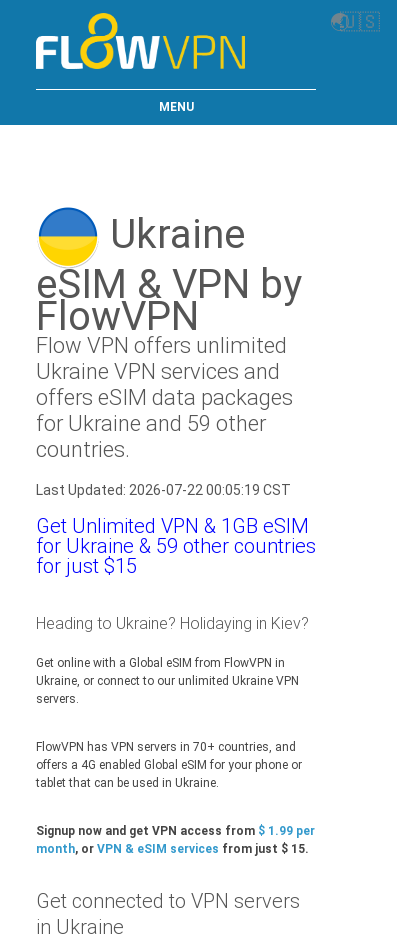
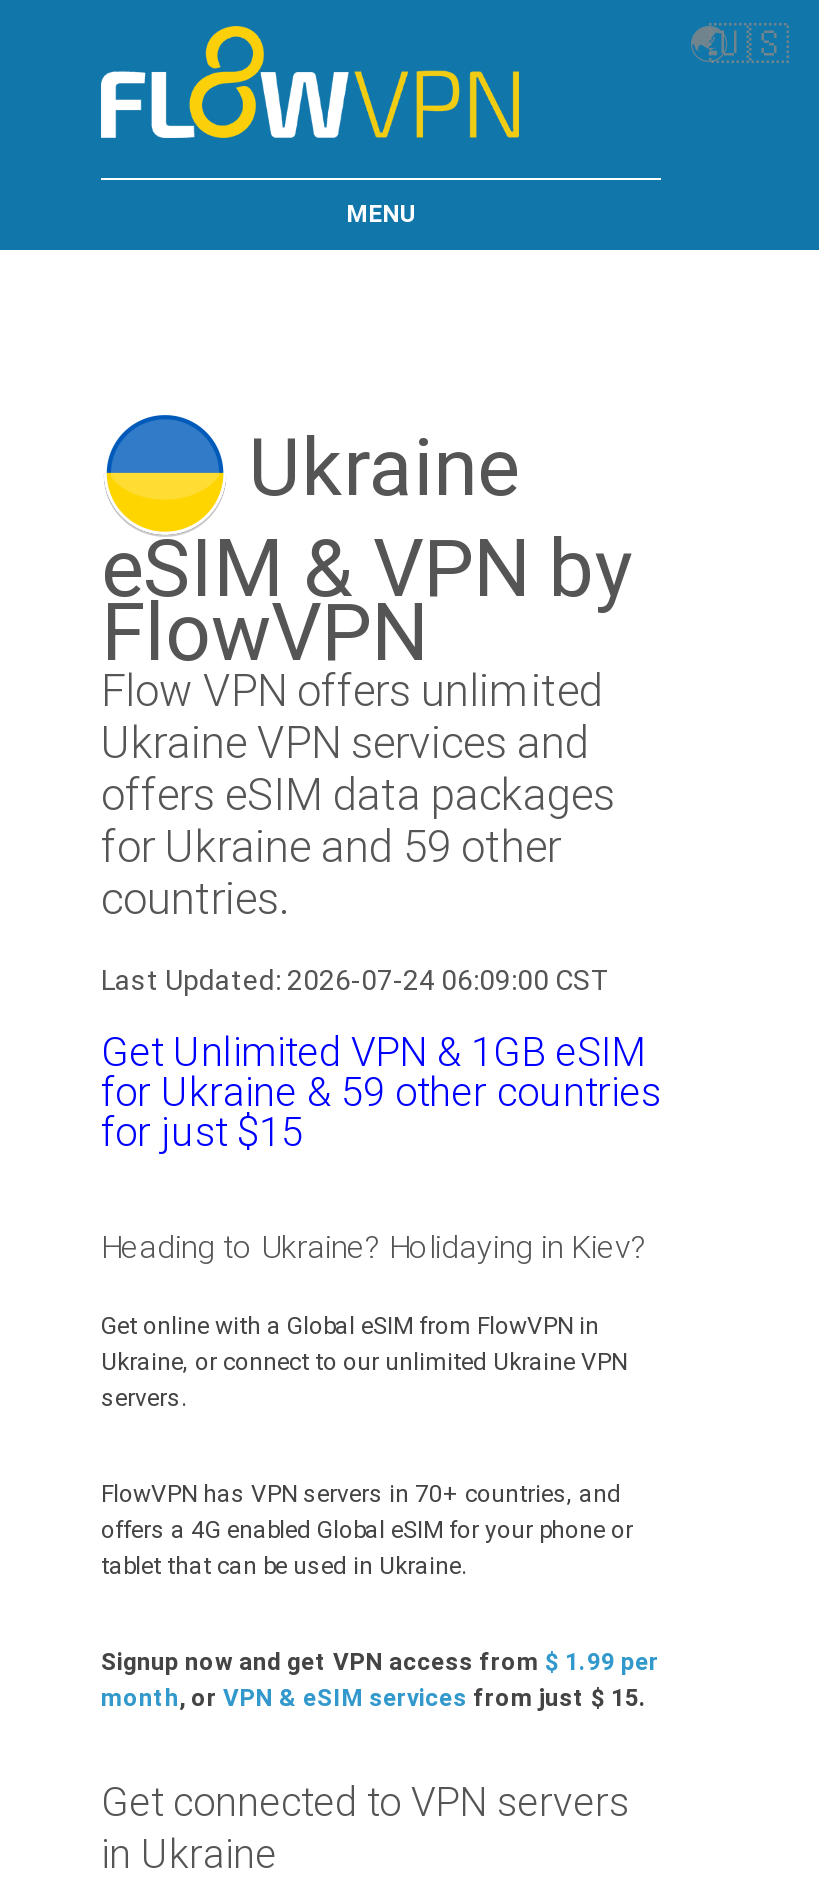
[36,482,291,498] Last Updated: 2026-07-22 00:05:19 CST -> [101,964,611,996] Last Updated: 2026-07-24 06:09:00 CST

